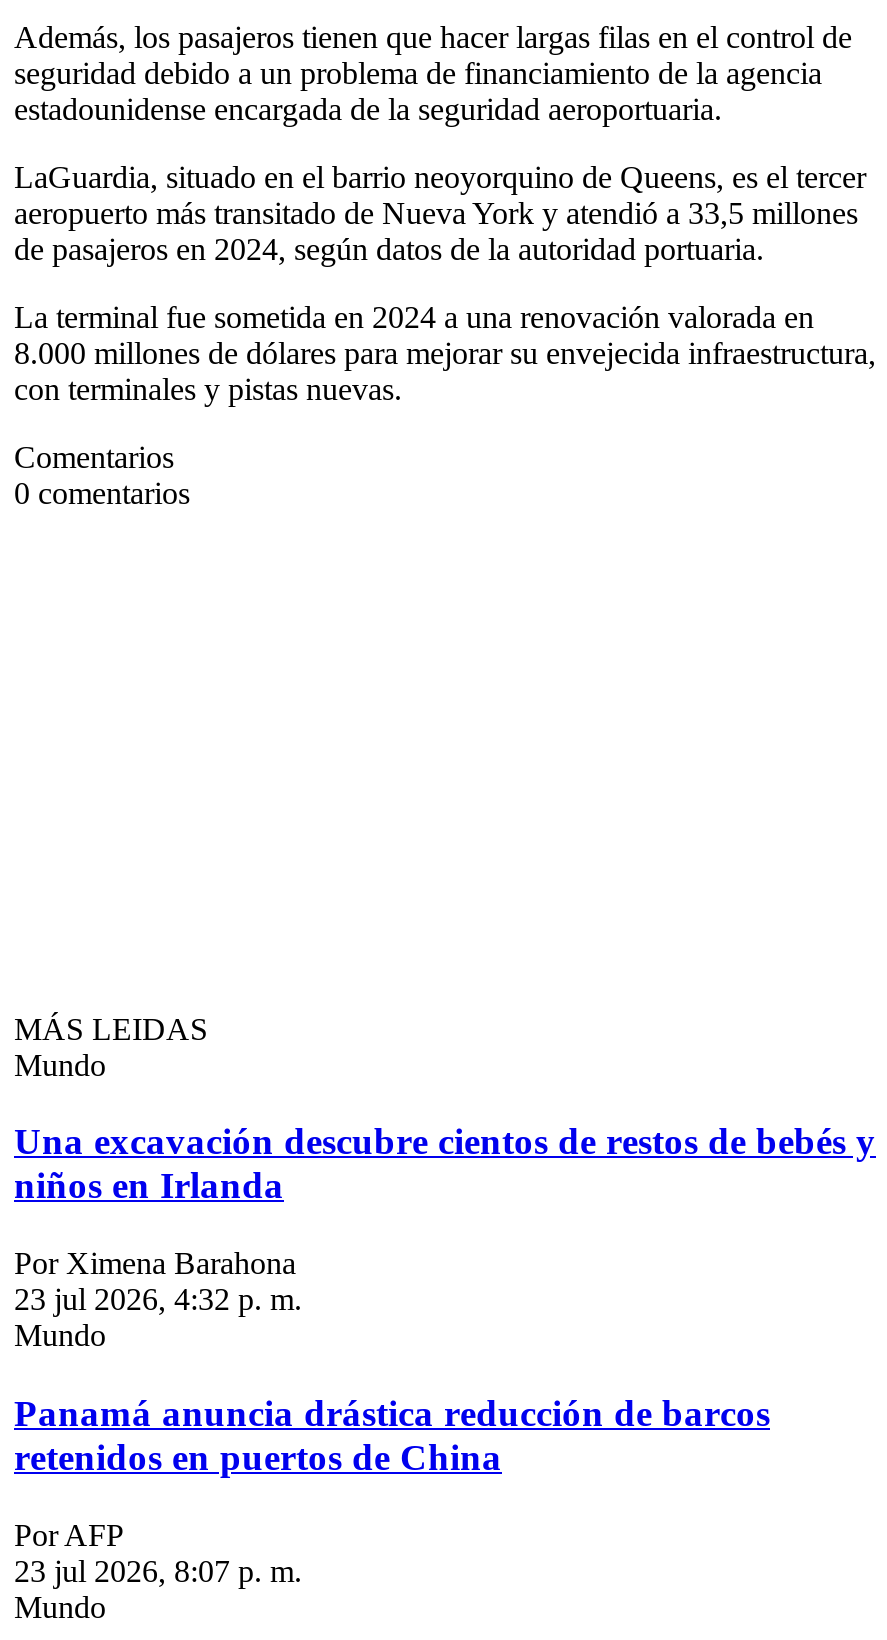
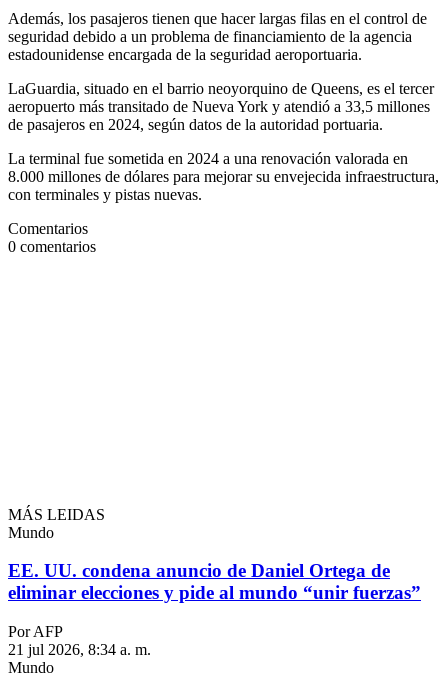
[14,1121,876,1478] Una excavación descubre cientos de restos de bebés y | niños en Irlanda | Por Ximena Barahona | 23 jul 2026, 4:32 p. m. | Mundo | Panamá anuncia drástica reducción de barcos | retenidos en puertos de China -> [8,560,421,603] EE. UU. condena anuncio de Daniel Ortega de | eliminar elecciones y pide al mundo “unir fuerzas”
[14,1553,302,1587] 23 jul 2026, 8:07 p. m. -> [8,641,151,658] 21 jul 2026, 8:34 a. m.

